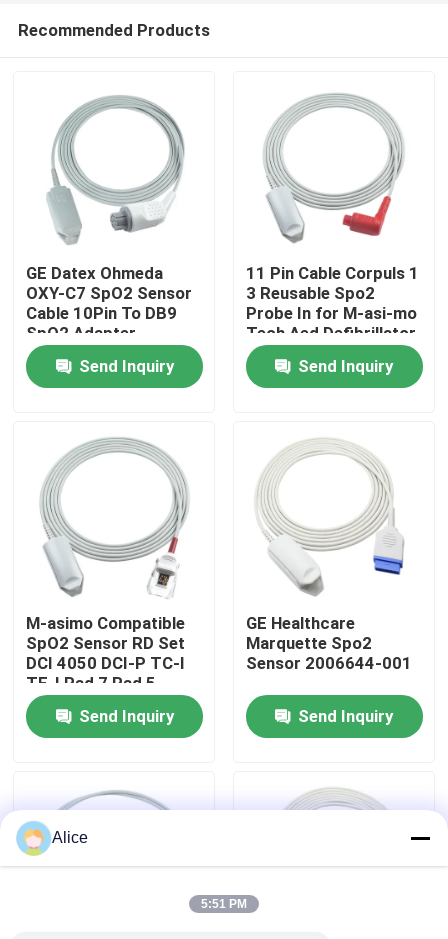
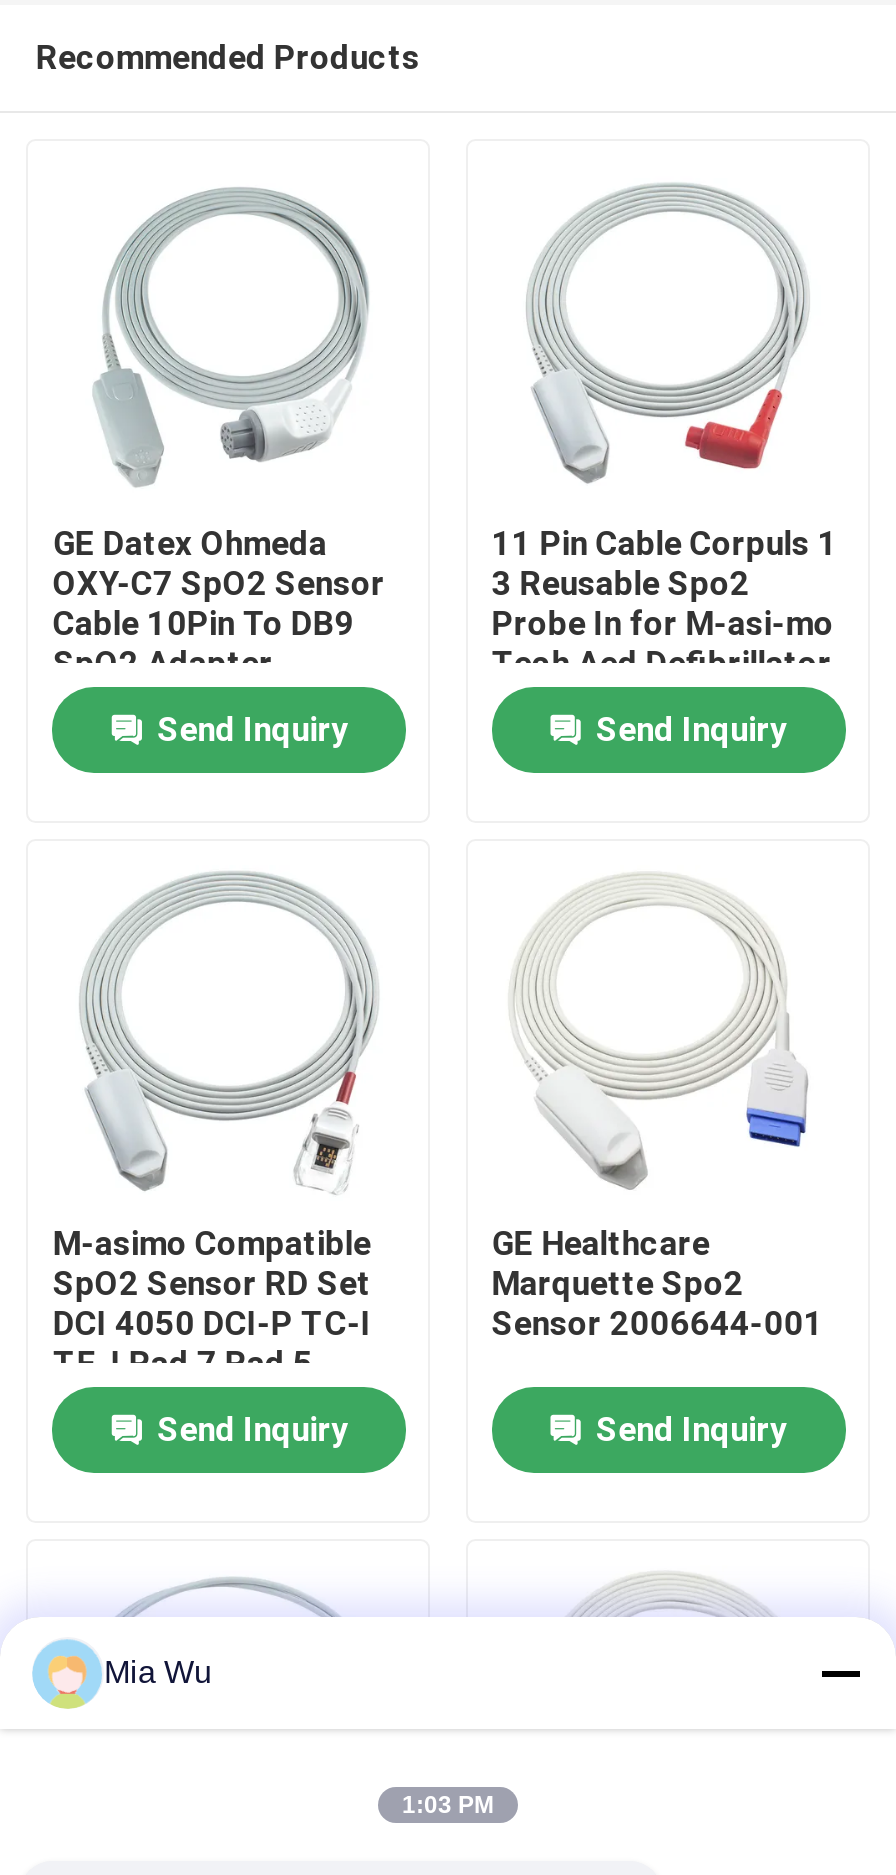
[52,829,88,846] Alice -> [104,1655,212,1689] Mia Wu
[201,897,247,911] 5:51 PM -> [402,1791,494,1819] 1:03 PM

